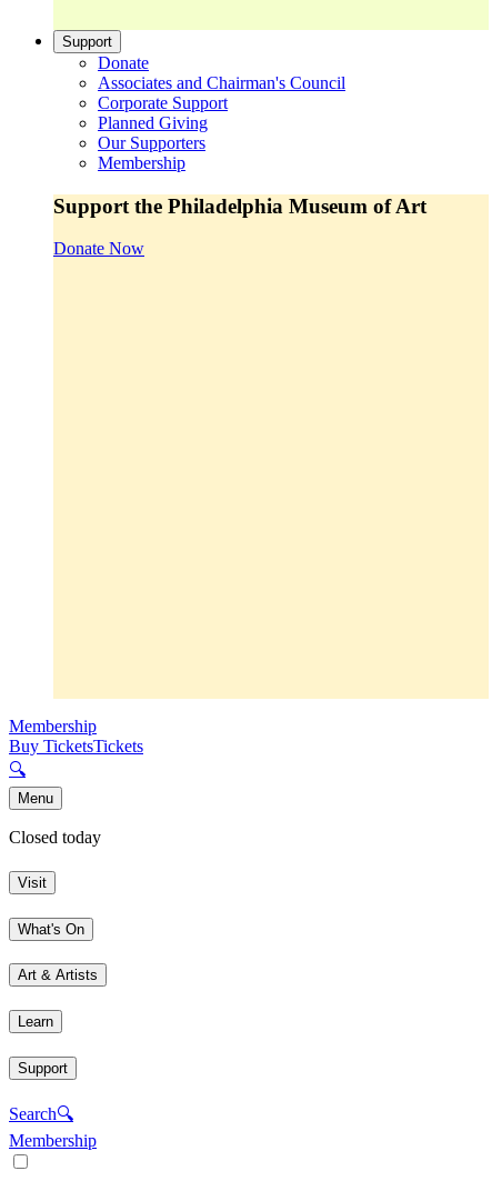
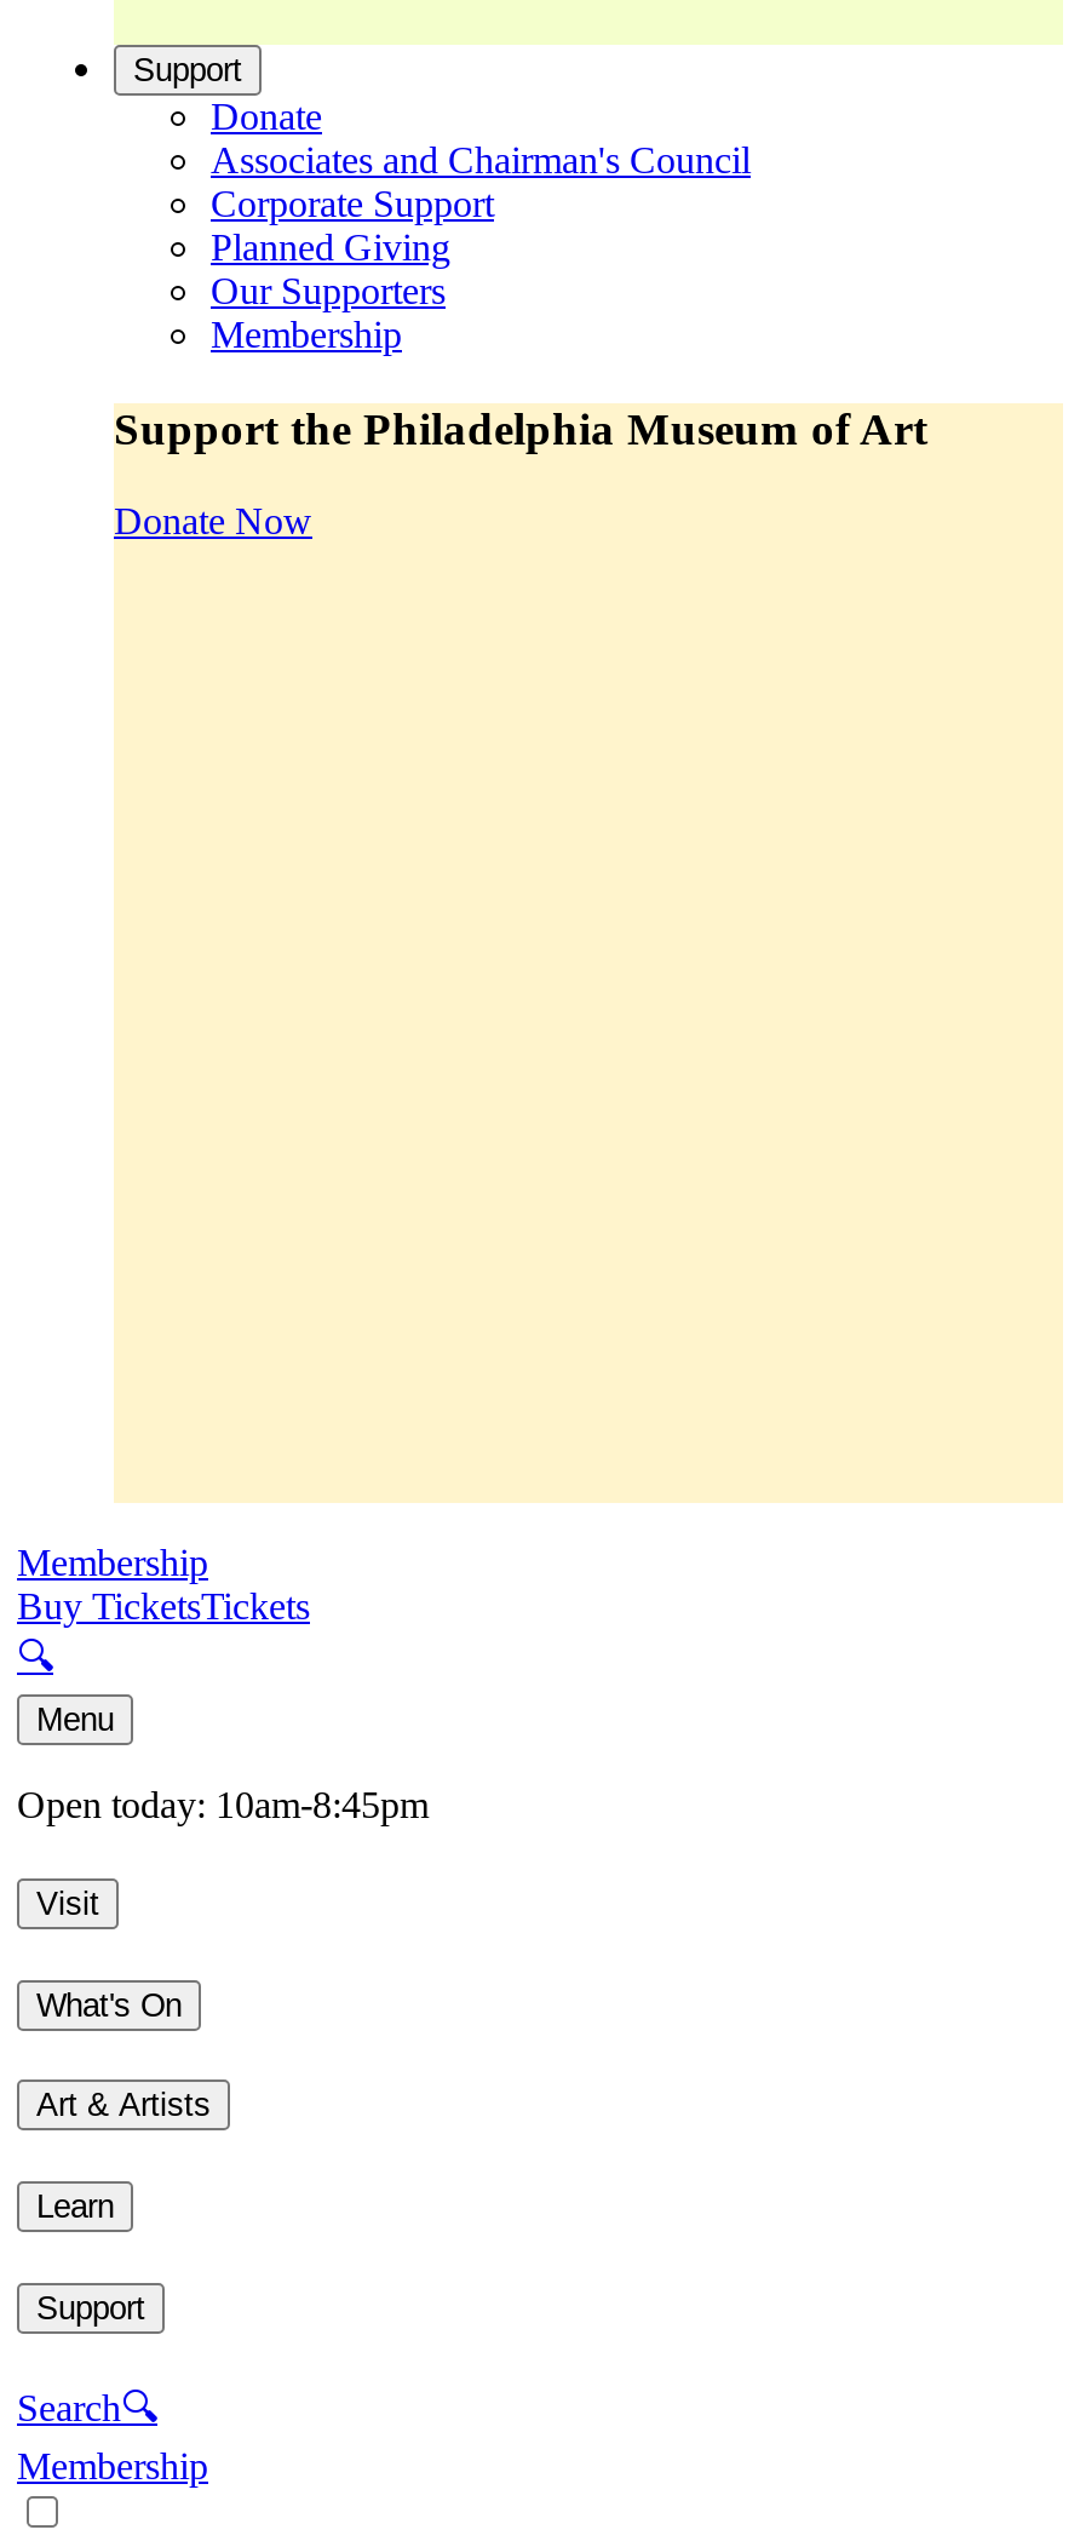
[9,828,101,847] Closed today -> [17,1785,429,1826] Open today: 10am-8:45pm

